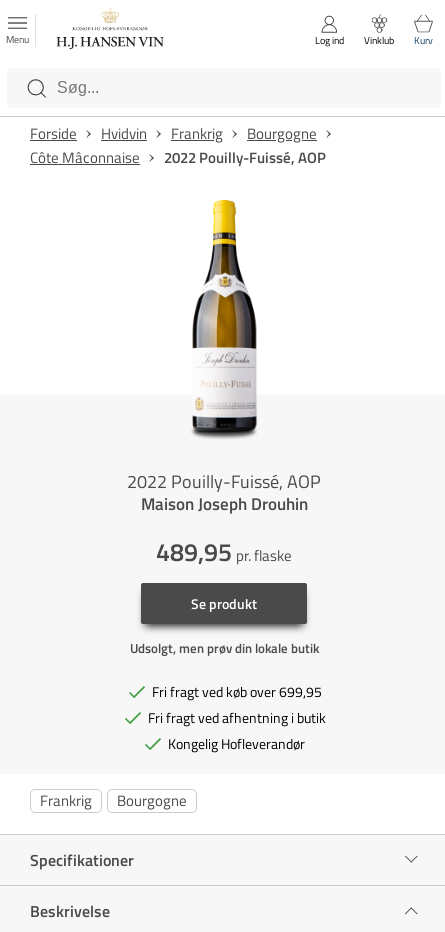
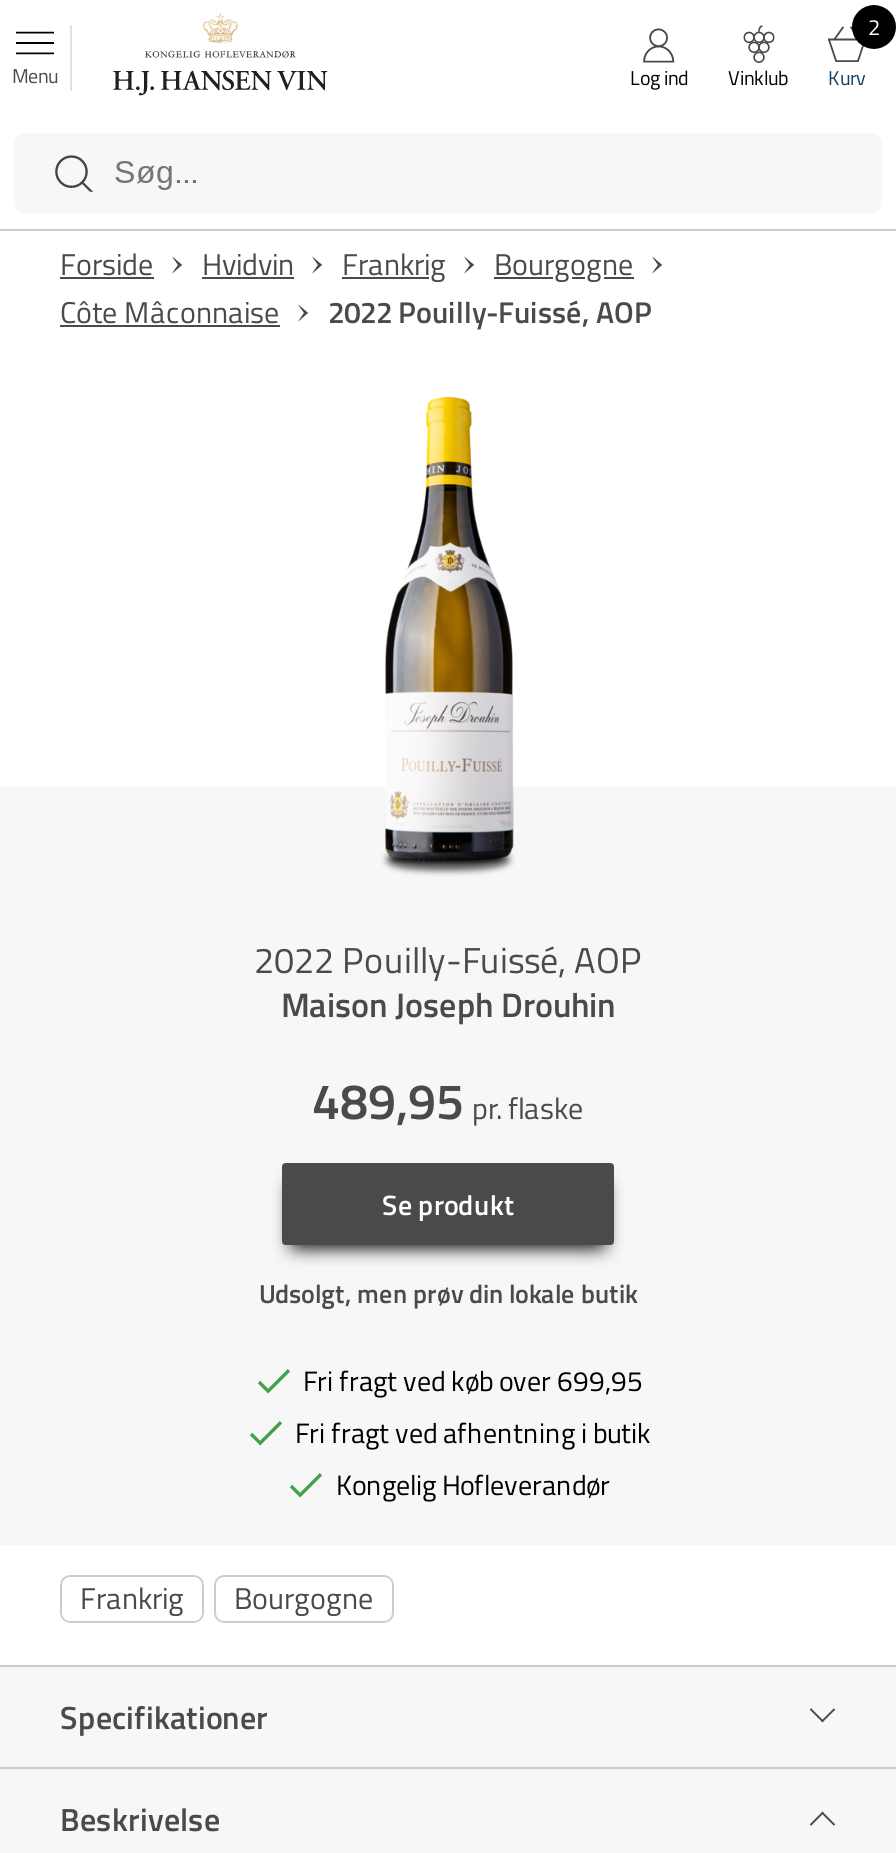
none -> [868,10,880,42] 2

